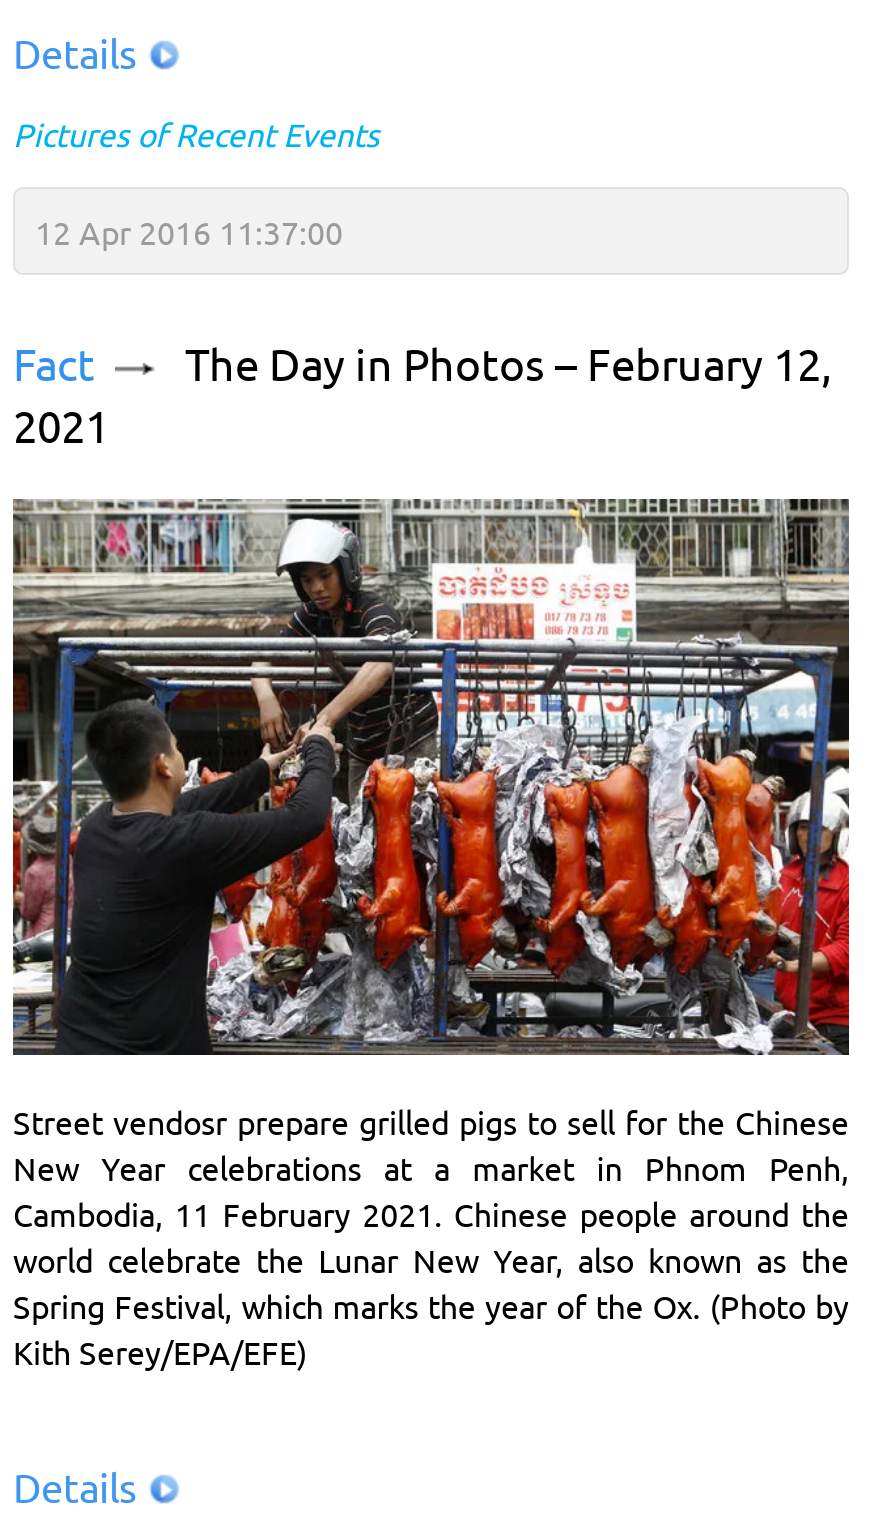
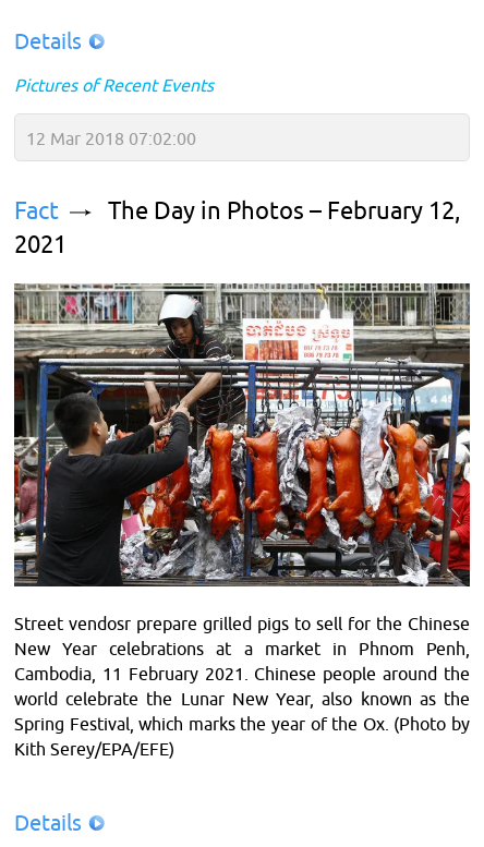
[35,215,343,251] 12 Apr 2016 11:37:00 -> [26,128,196,148] 12 Mar 2018 07:02:00

